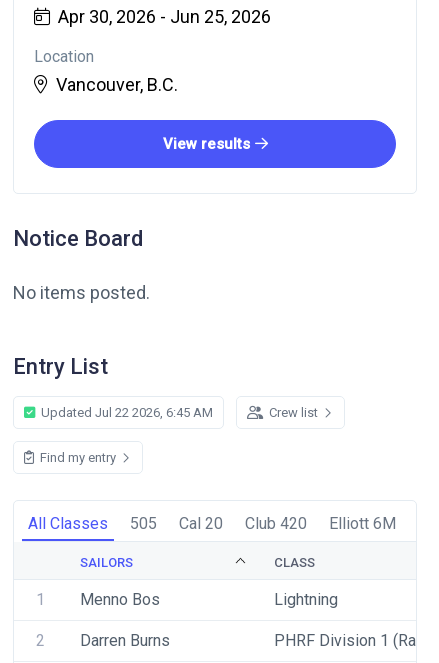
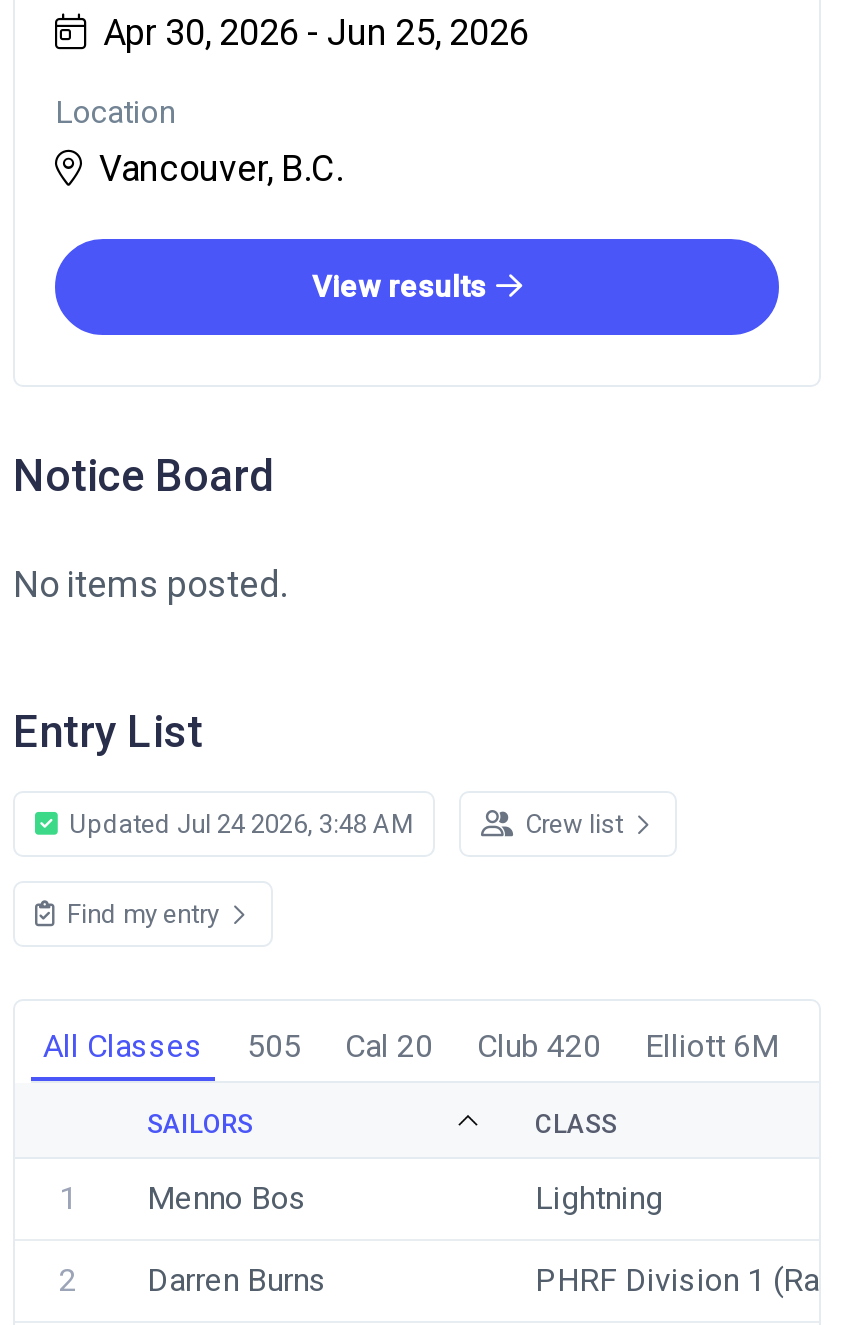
[38,405,213,420] Updated Jul 22 2026, 6:45 AM -> [63,809,413,839] Updated Jul 24 2026, 3:48 AM

